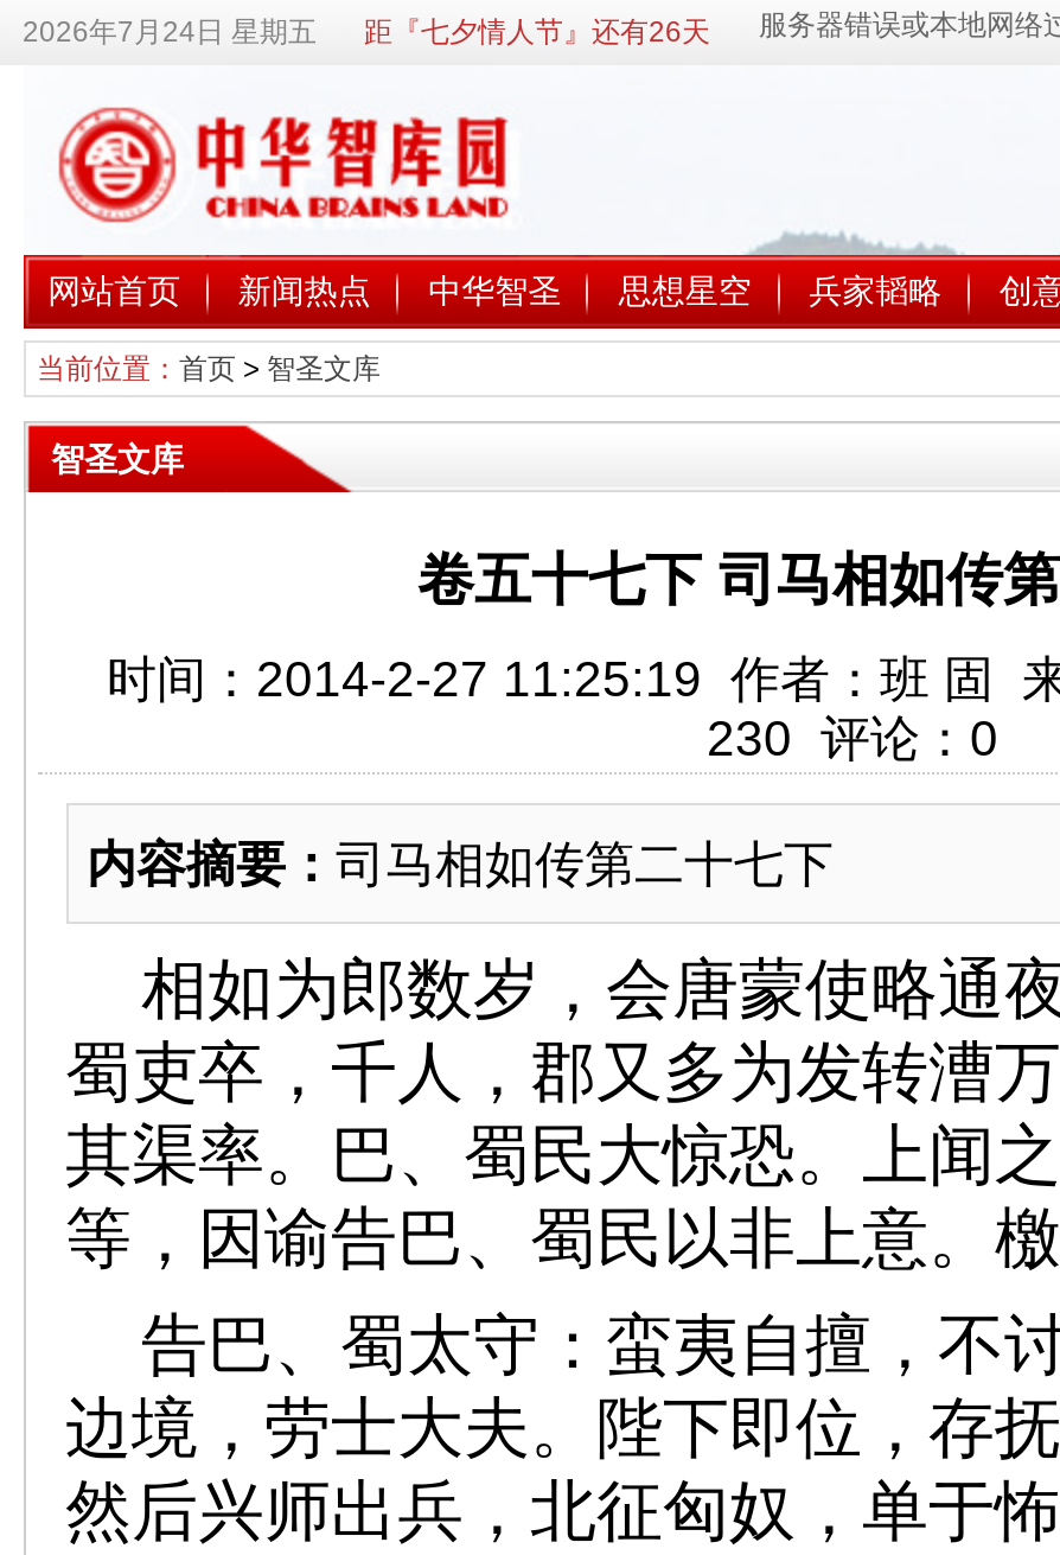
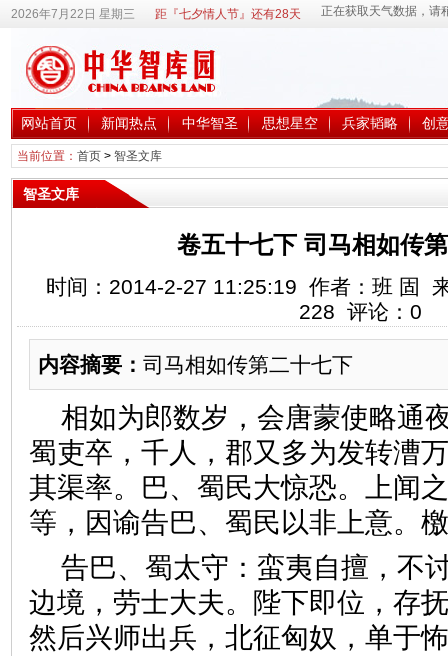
[23,15,317,49] 2026年7月24日 星期五 -> [10,7,134,21] 2026年7月22日 星期三
[364,15,710,49] 距『七夕情人节』还有26天 -> [154,7,300,21] 距『七夕情人节』还有28天
[707,710,998,765] 230评论：0 -> [299,300,422,323] 228评论：0

